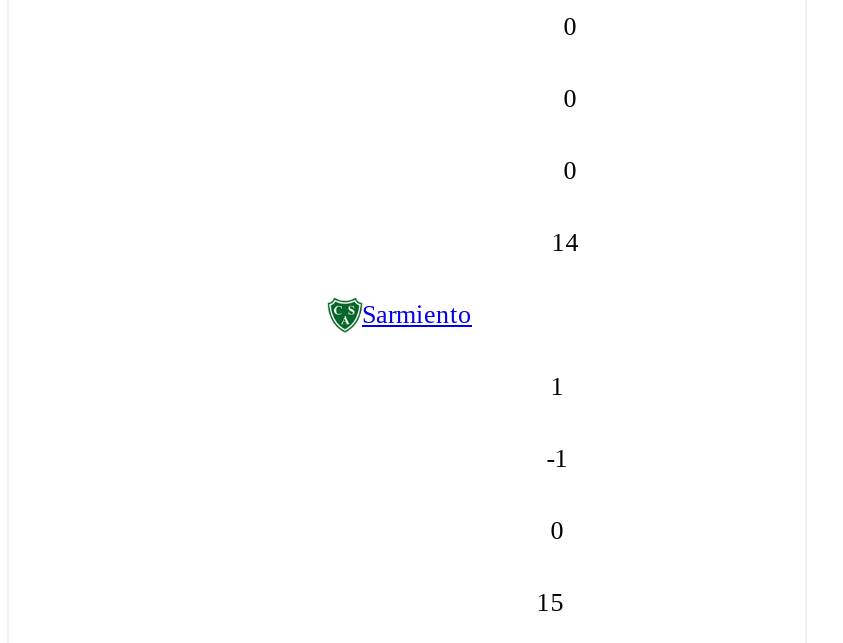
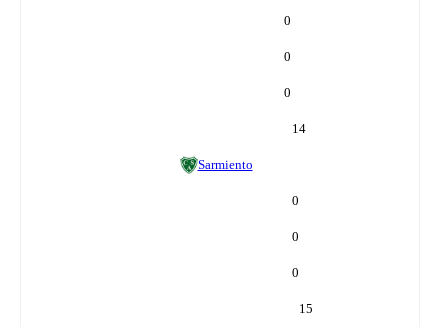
[551,372,565,402] 1 -> [292,193,299,208] 0
[547,444,569,474] -1 -> [292,229,299,244] 0

